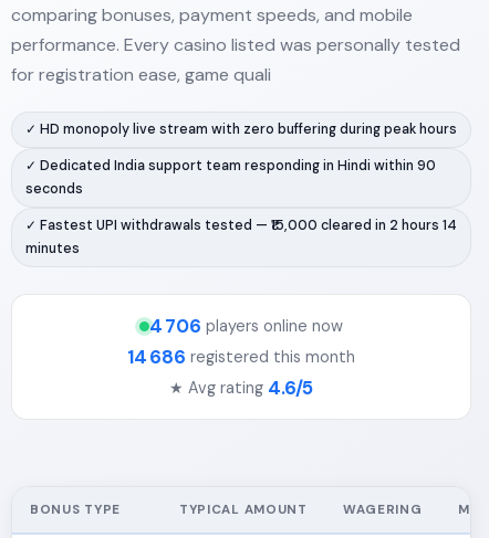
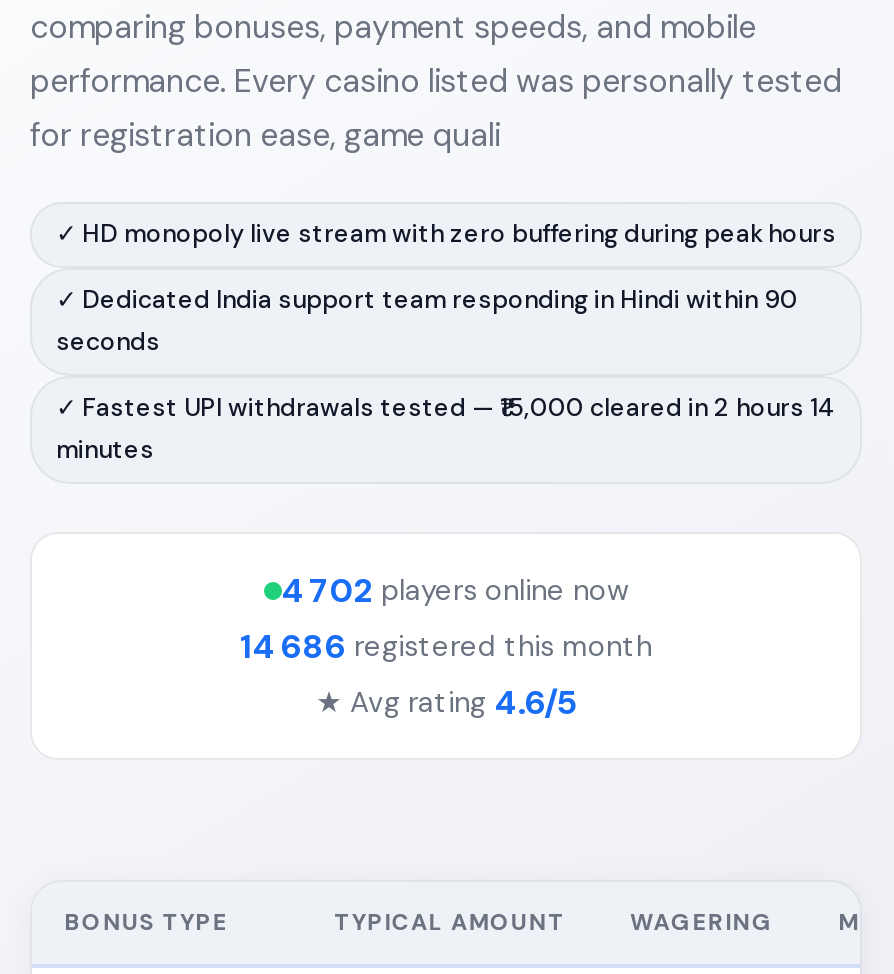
[149,314,343,338] 4 706 players online now -> [281,568,629,612] 4 702 players online now

